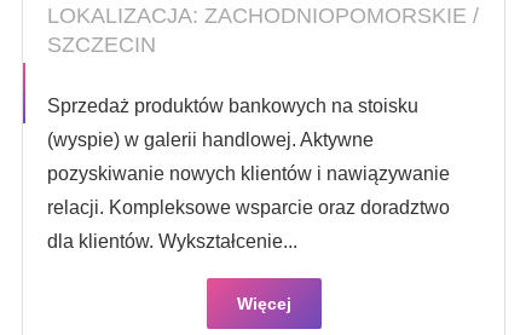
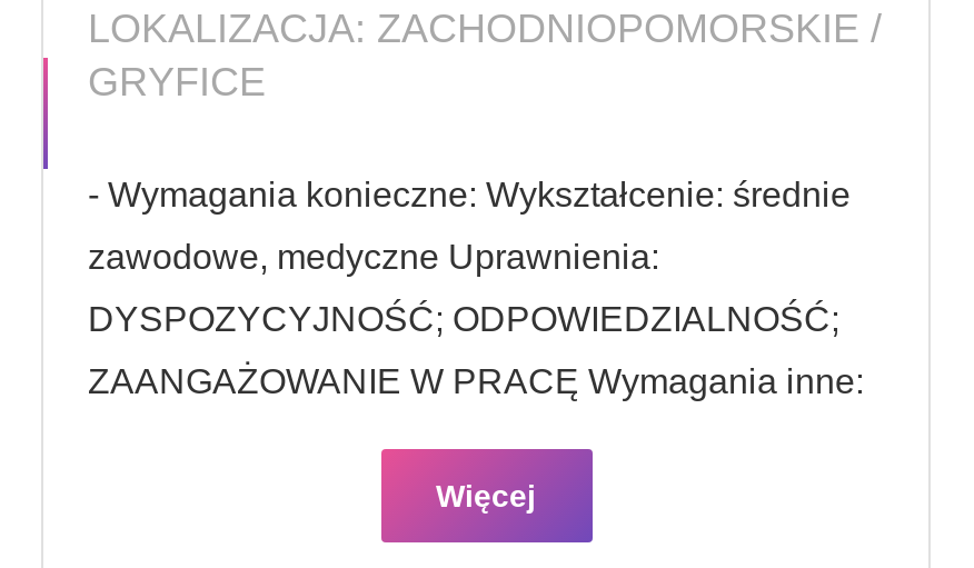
[47,33,450,252] SZCZECIN | Sprzedaż produktów bankowych na stoisku | (wyspie) w galerii handlowej. Aktywne | pozyskiwanie nowych klientów i nawiązywanie | relacji. Kompleksowe wsparcie oraz doradztwo | dla klientów. Wykształcenie... -> [88,60,864,400] GRYFICE | - Wymagania konieczne: Wykształcenie: średnie | zawodowe, medyczne Uprawnienia: | DYSPOZYCYJNOŚĆ; ODPOWIEDZIALNOŚĆ; | ZAANGAŻOWANIE W PRACĘ Wymagania inne:

